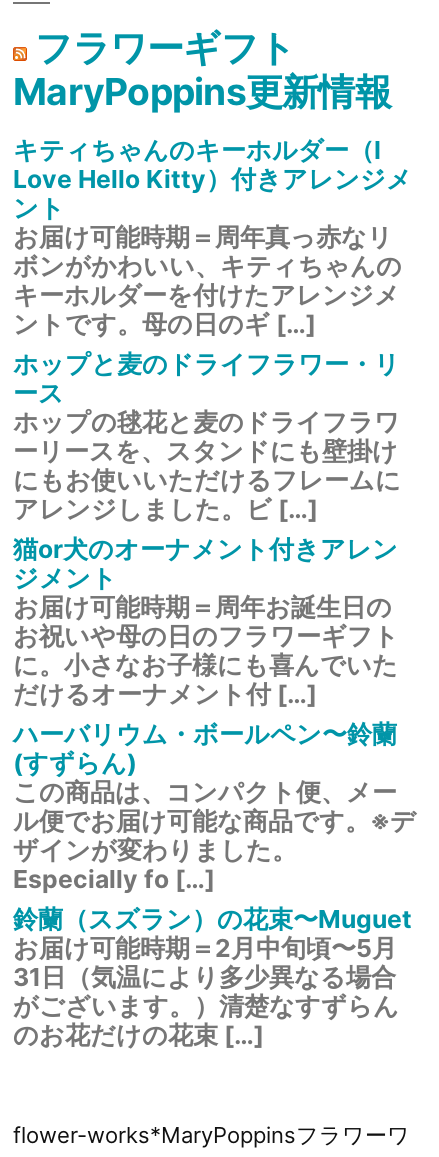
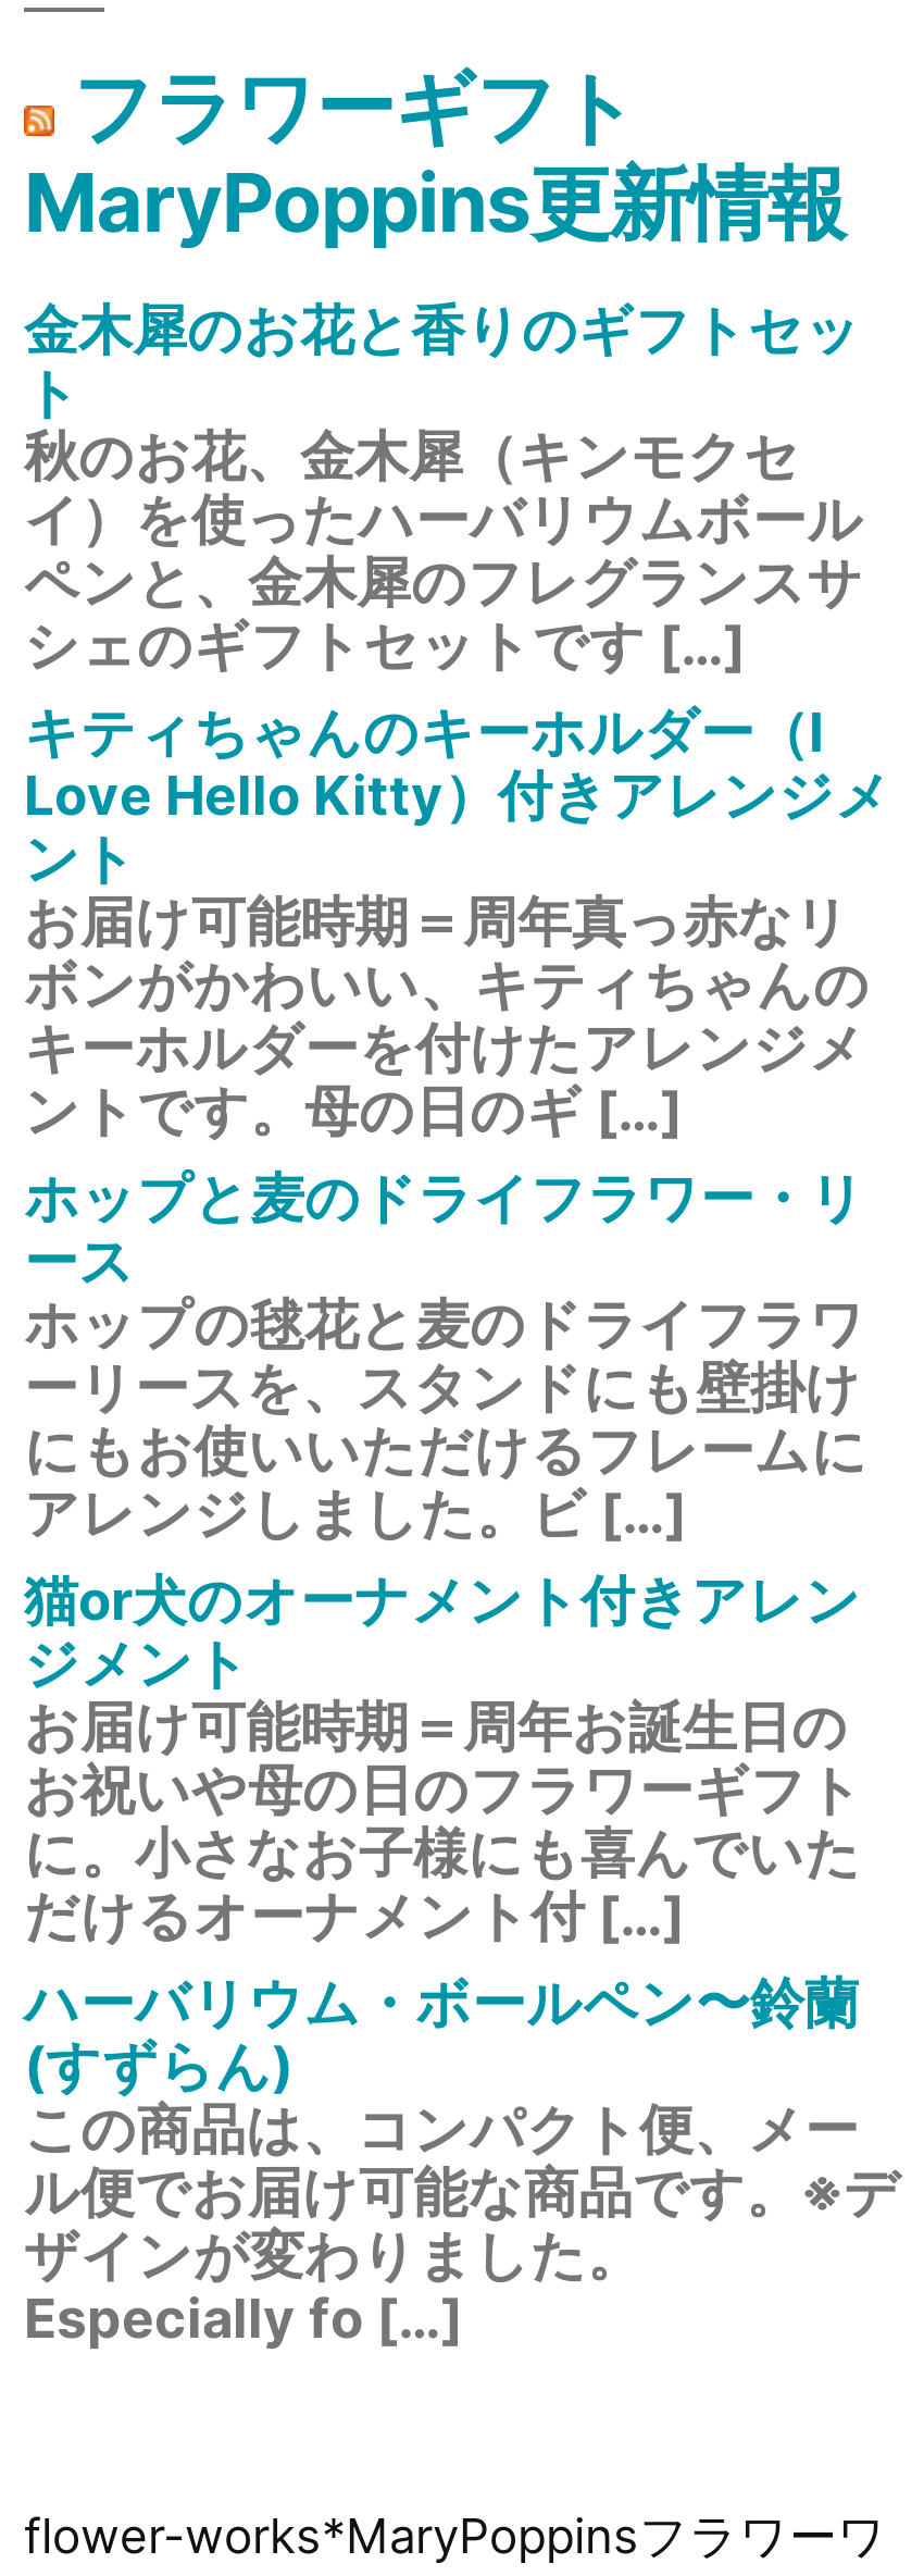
none -> [24,296,863,677] 金木犀のお花と香りのギフトセッ | ト | 秋のお花、金木犀（キンモクセ | イ）を使ったハーバリウムボール | ペンと、金木犀のフレグランスサ | シェのギフトセットです […]
moved [13,135,416,894] -> [24,699,900,2350]: キティちゃんのキーホルダー（I | Love Hello Kitty）付きアレンジメ | ント | ... | ザインが変わりました。 | Especially fo […]
[13,904,412,1050] 鈴蘭（スズラン）の花束〜Muguet | お届け可能時期＝2月中旬頃〜5月 | 31日（気温により多少異なる場合 | がございます。）清楚なすずらん | のお花だけの花束 […] -> none

